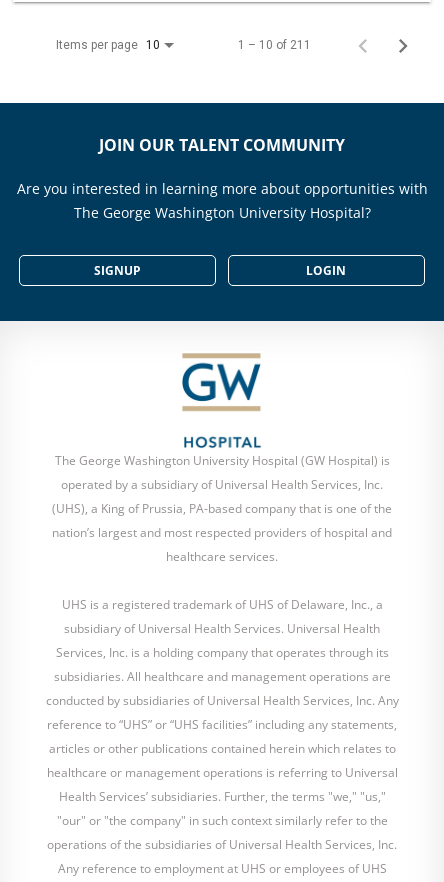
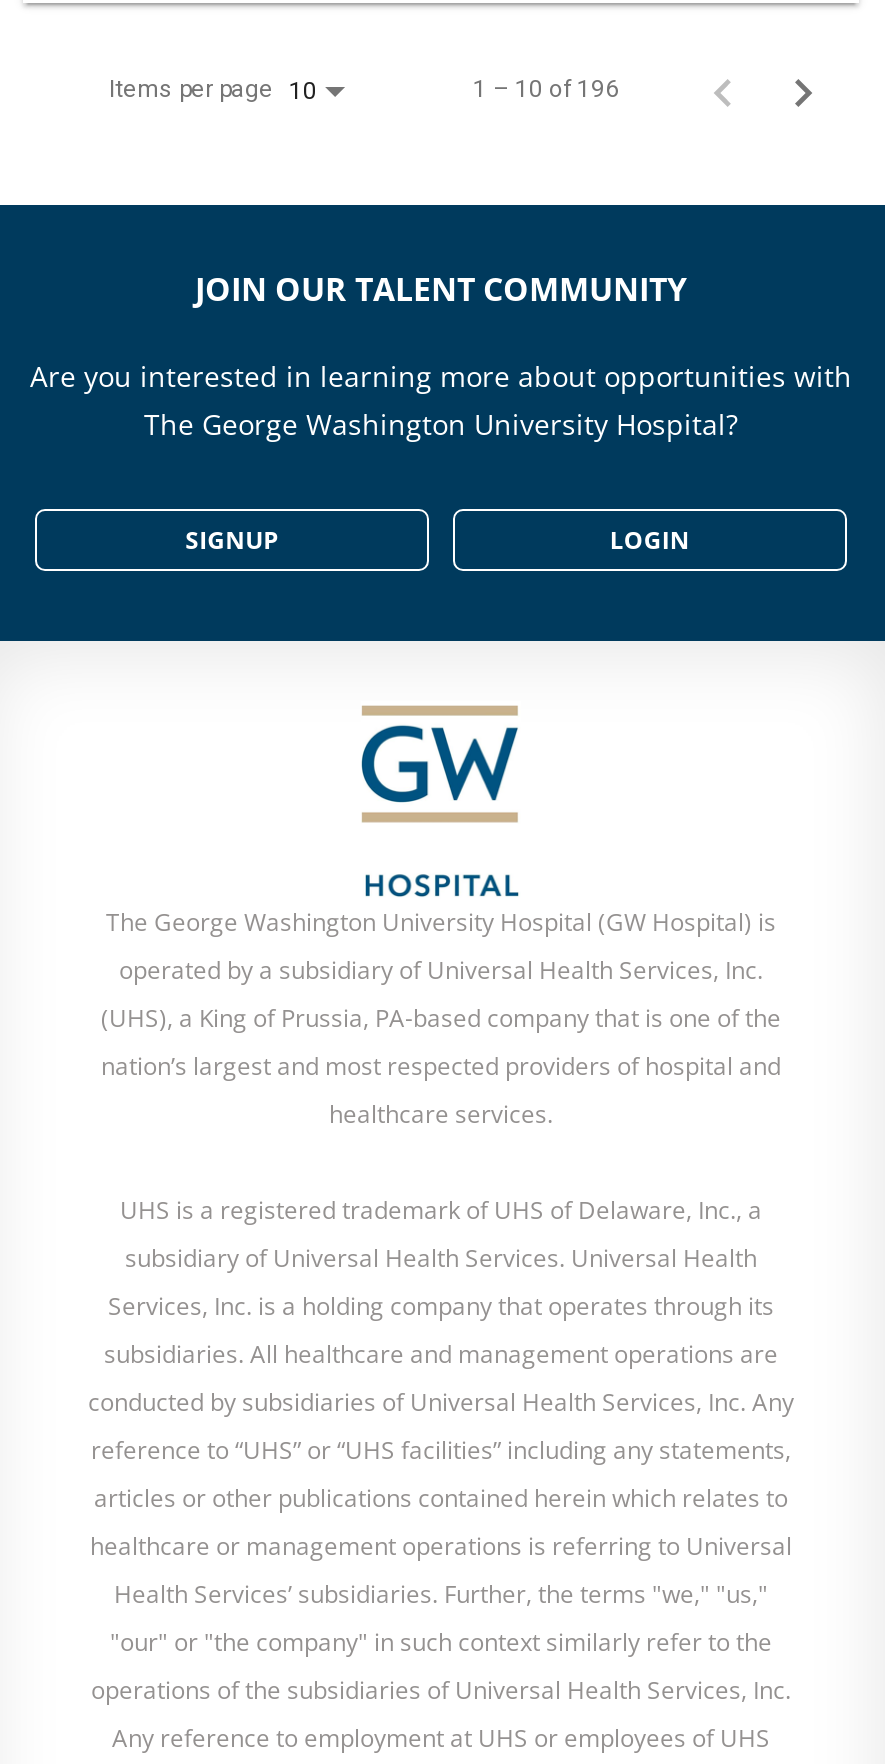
[238,38,311,52] 1 – 10 of 211 -> [473,75,619,103] 1 – 10 of 196

